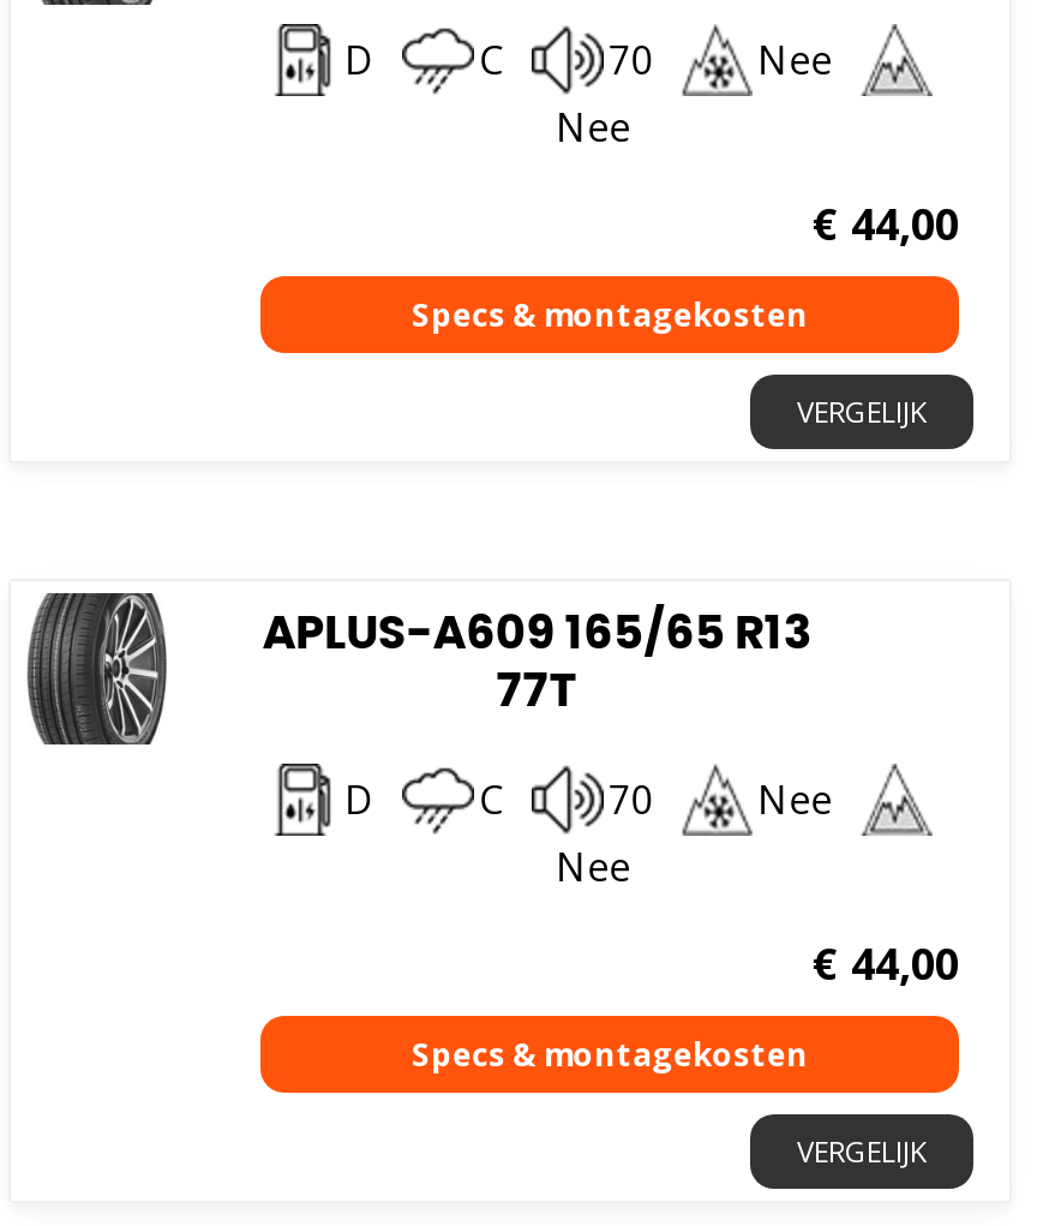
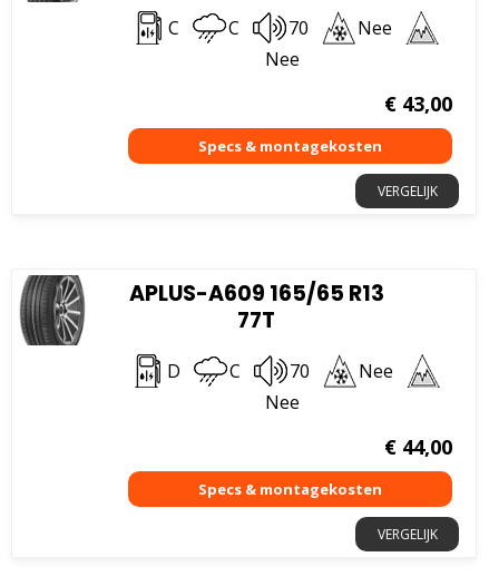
[345,33,374,86] D -> [168,15,179,40] C
[813,196,959,253] €44,00 -> [384,91,452,118] €43,00

